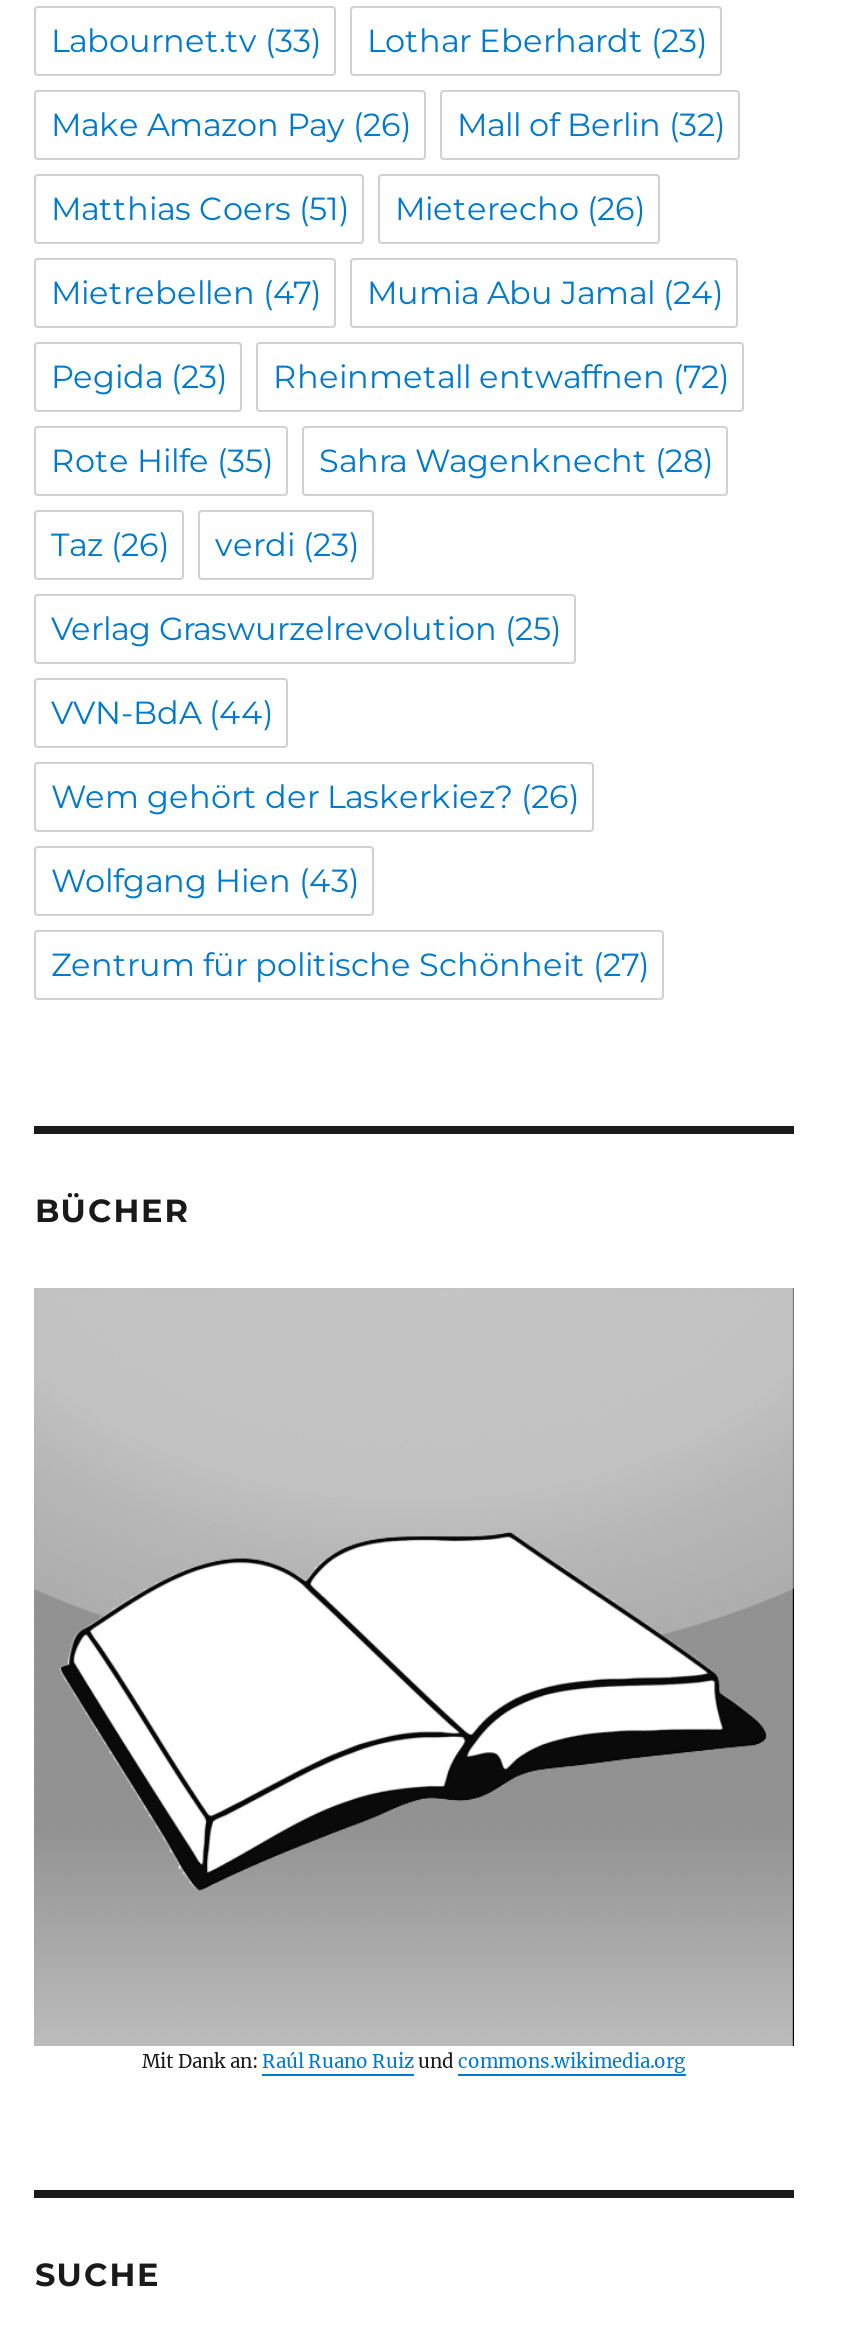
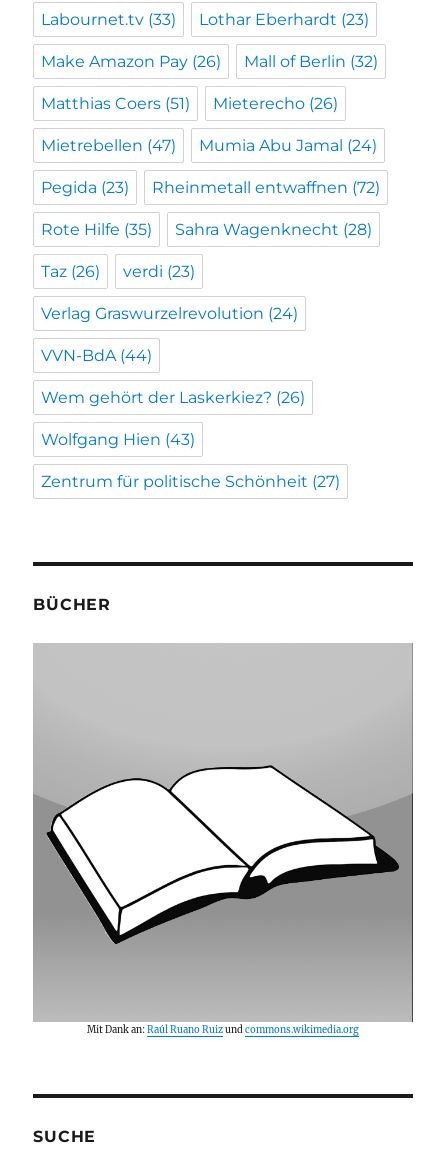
[51,610,561,648] Verlag Graswurzelrevolution (25) -> [41,304,298,323] Verlag Graswurzelrevolution (24)

